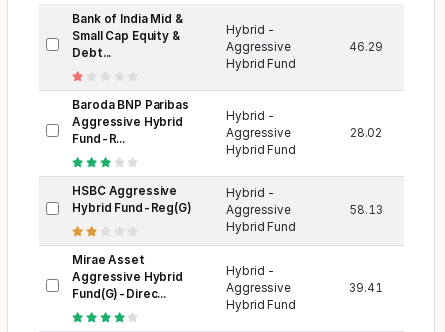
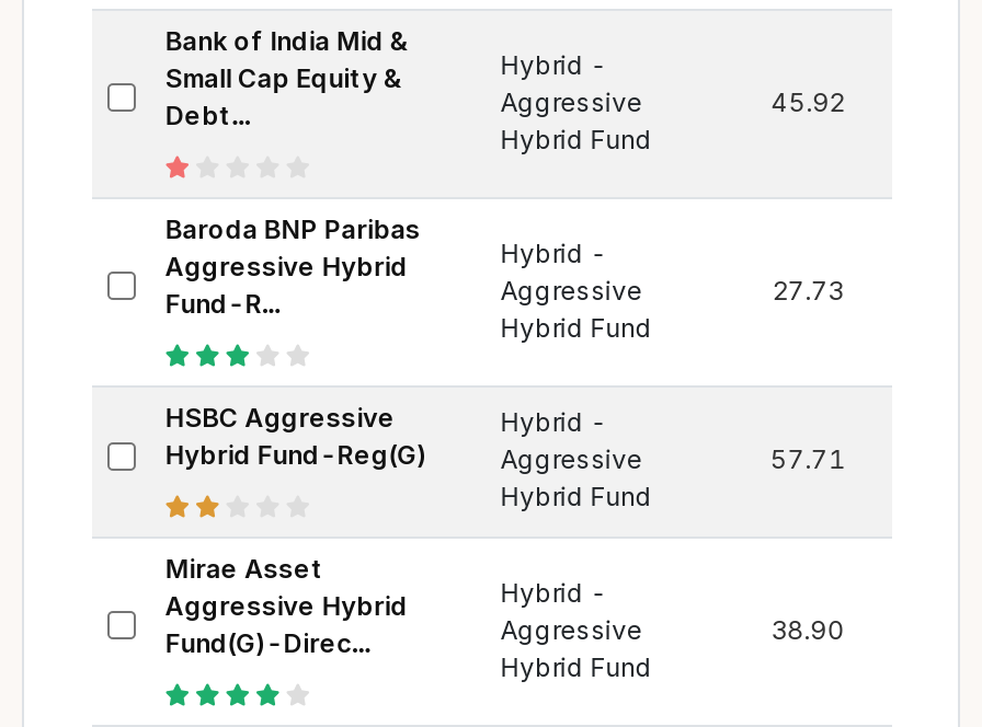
[349,40,383,54] 46.29 -> [771,88,844,119] 45.92
[350,126,382,140] 28.02 -> [772,277,843,307] 27.73
[349,203,383,217] 58.13 -> [770,445,845,476] 57.71
[349,281,383,295] 39.41 -> [771,616,844,647] 38.90

